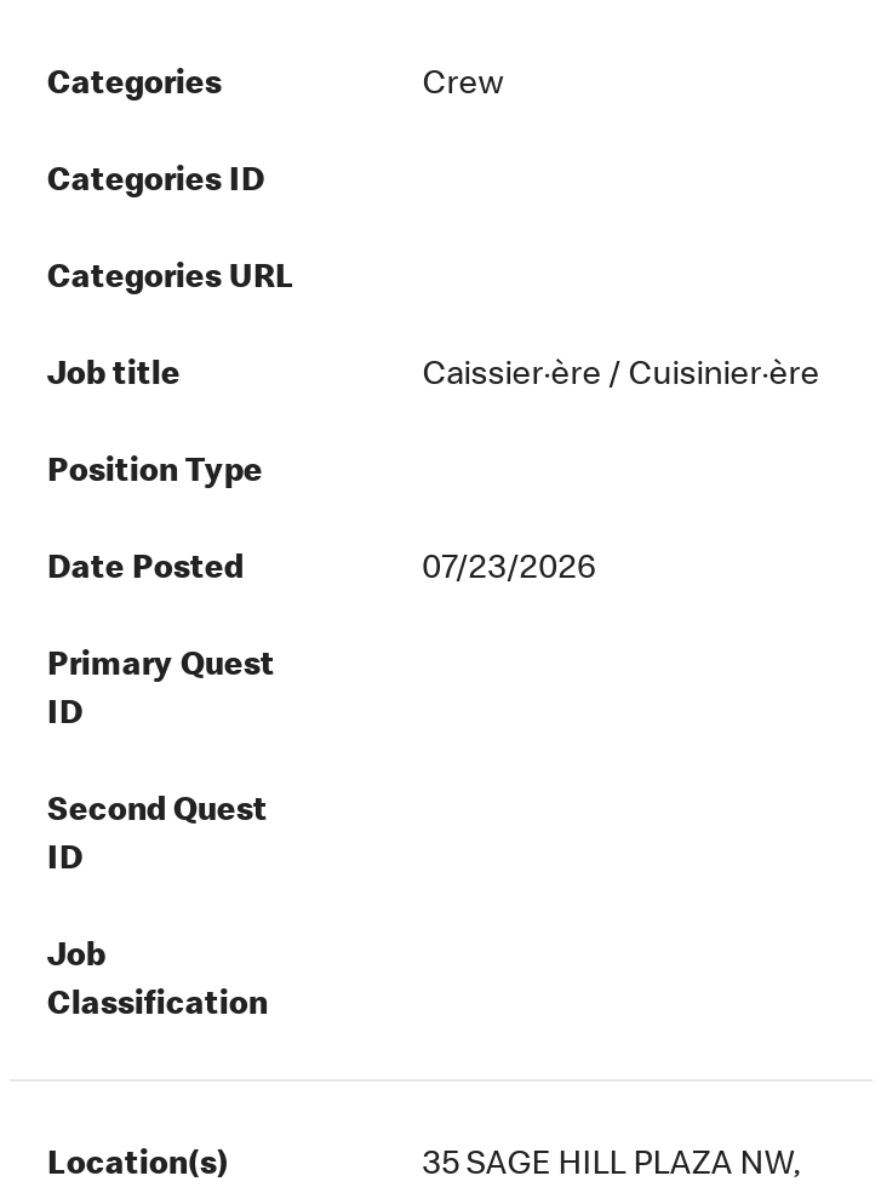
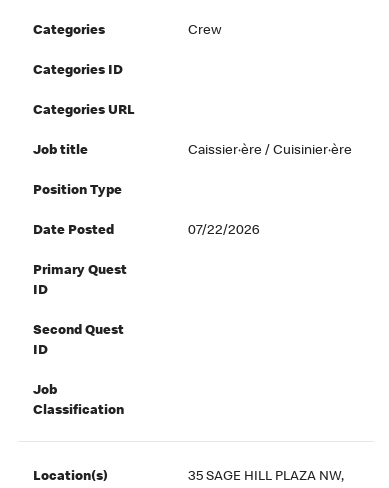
[422,554,597,588] 07/23/2026 -> [188,224,260,238] 07/22/2026

